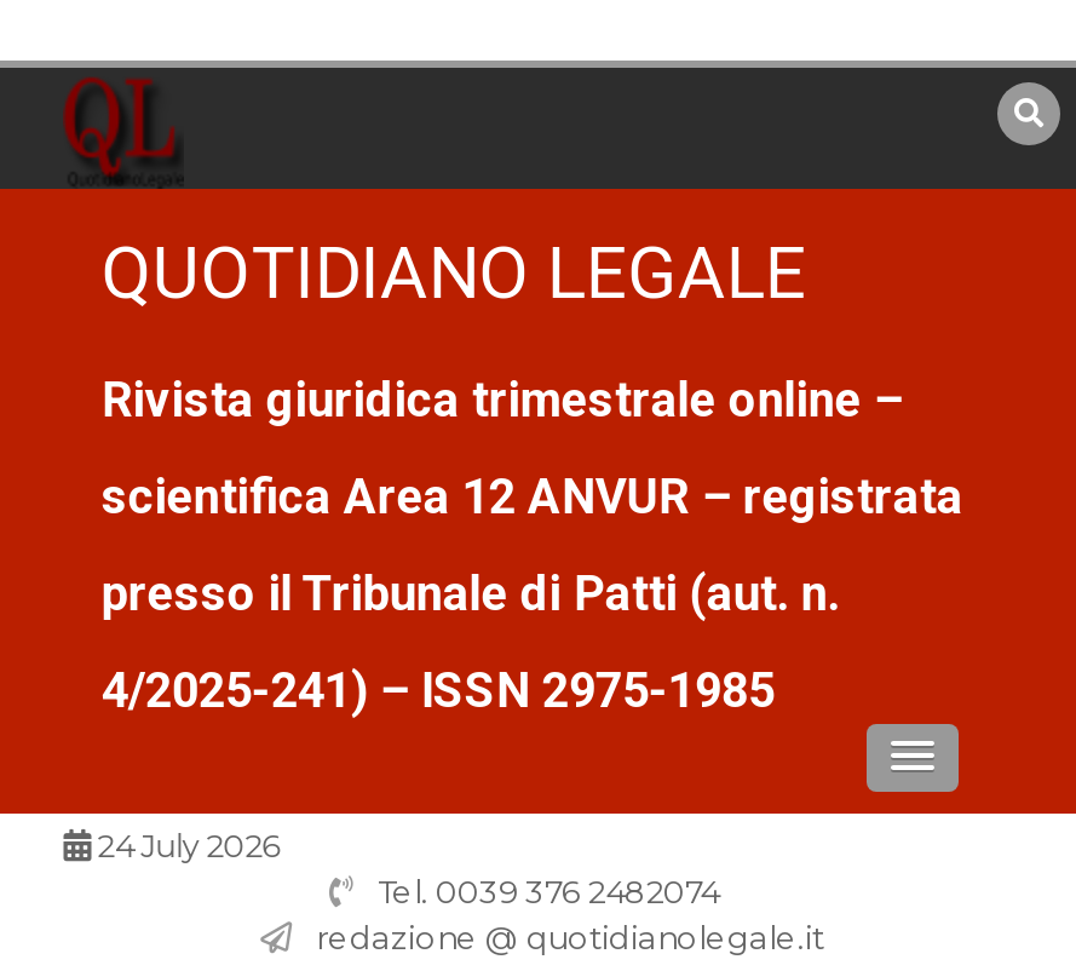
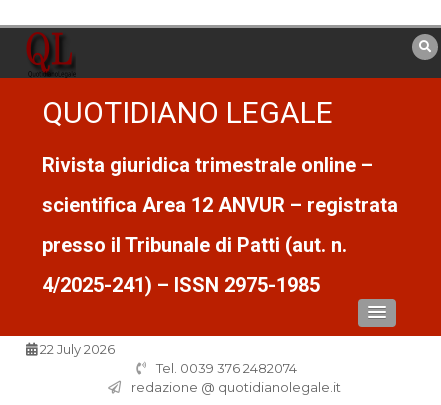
[90,827,281,865] 24 July 2026 -> [37,341,115,357] 22 July 2026

